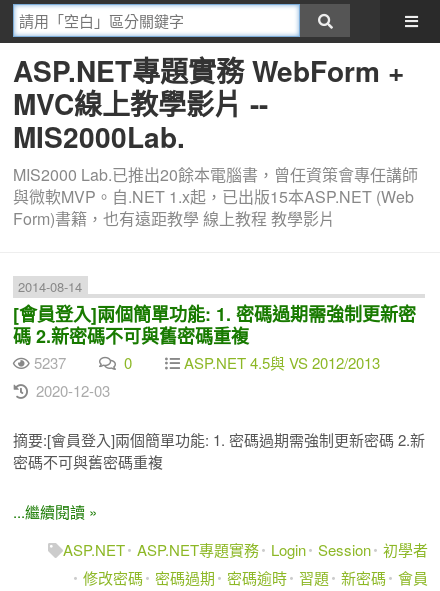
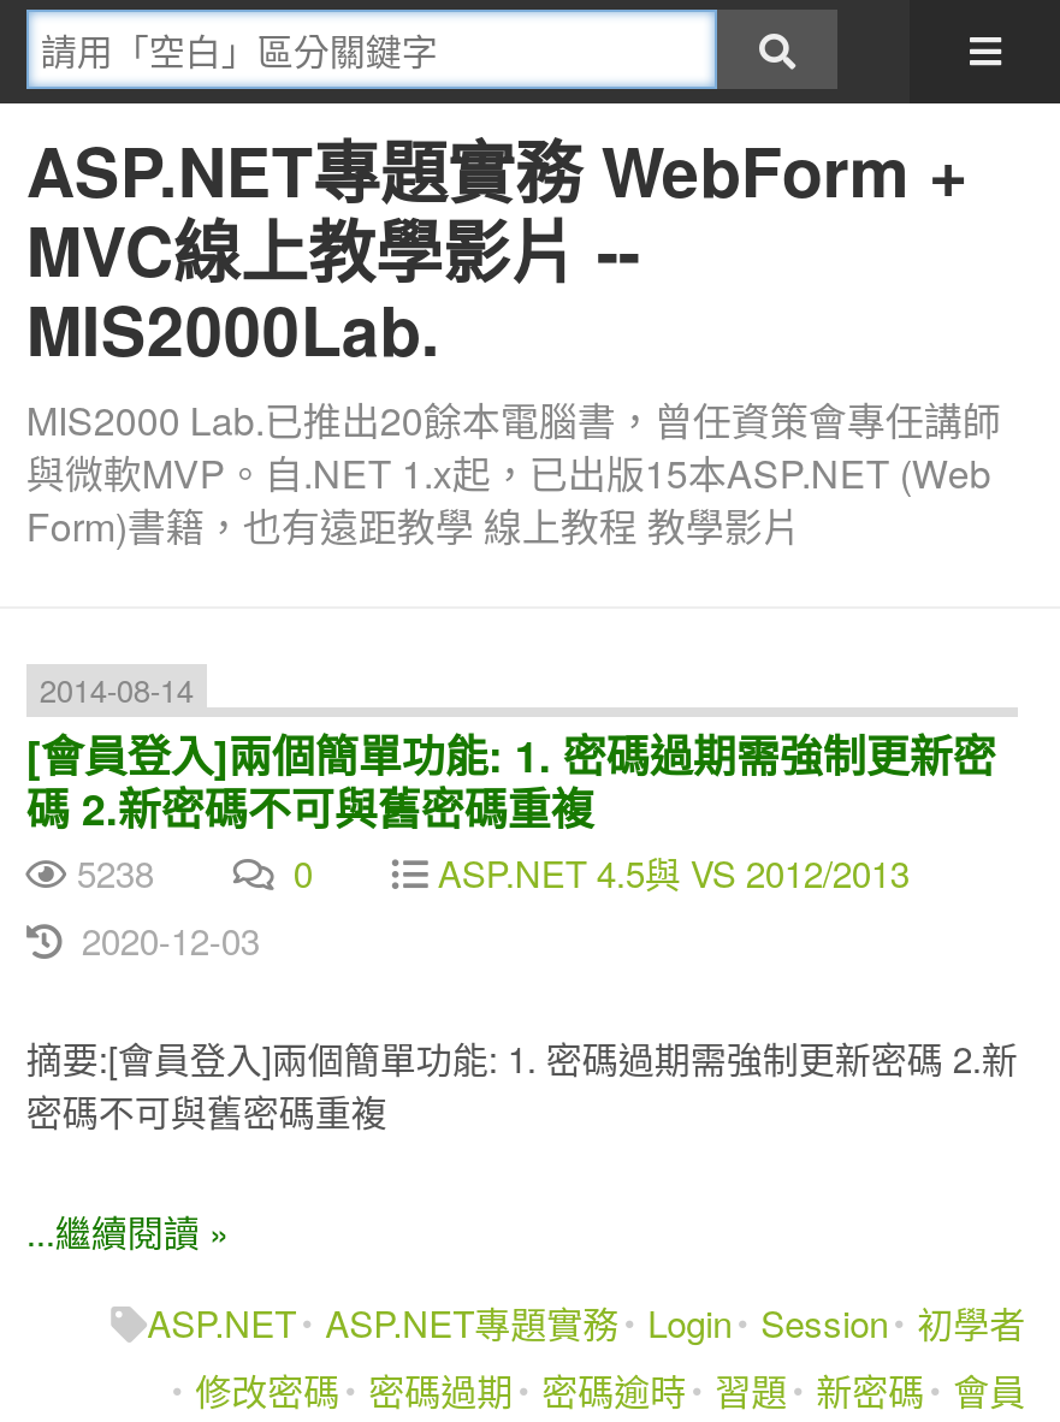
[34,352,66,373] 5237 -> [77,847,154,897] 5238

